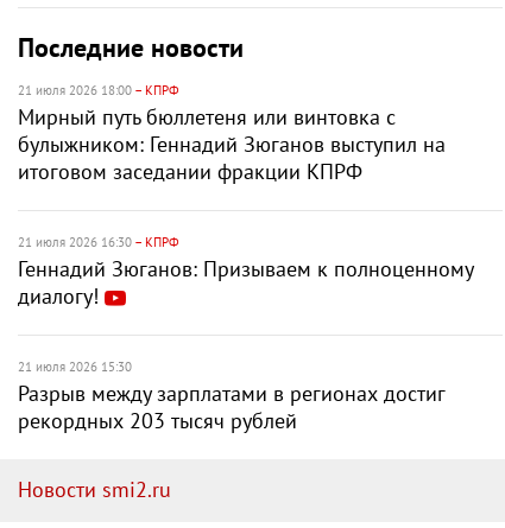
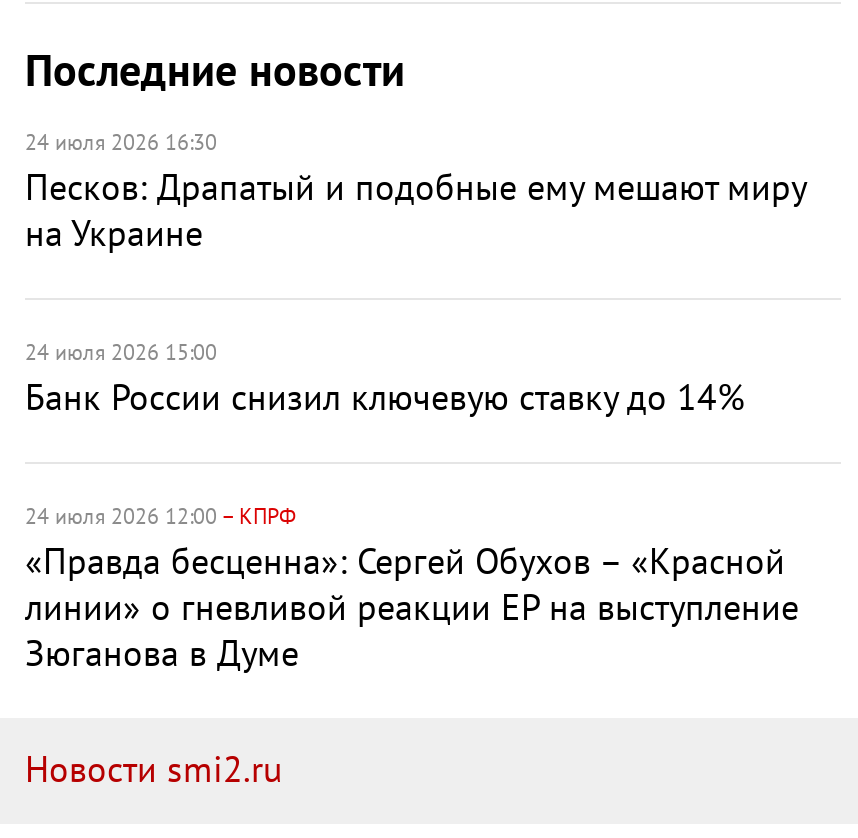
[18,83,446,185] 21 июля 2026 18:00 – КПРФ | Мирный путь бюллетеня или винтовка с | булыжником: Геннадий Зюганов выступил на | итоговом заседании фракции КПРФ -> [25,130,805,256] 24 июля 2026 16:30 | Песков: Драпатый и подобные ему мешают миру | на Украине
[18,235,473,310] 21 июля 2026 16:30 – КПРФ | Геннадий Зюганов: Призываем к полноценному | диалогу! -> [25,340,745,420] 24 июля 2026 15:00 | Банк России снизил ключевую ставку до 14%
[18,360,444,434] 21 июля 2026 15:30 | Разрыв между зарплатами в регионах достиг | рекордных 203 тысяч рублей -> [25,504,799,676] 24 июля 2026 12:00 – КПРФ | «Правда бесценна»: Сергей Обухов – «Красной | линии» о гневливой реакции ЕР на выступление | Зюганова в Думе

